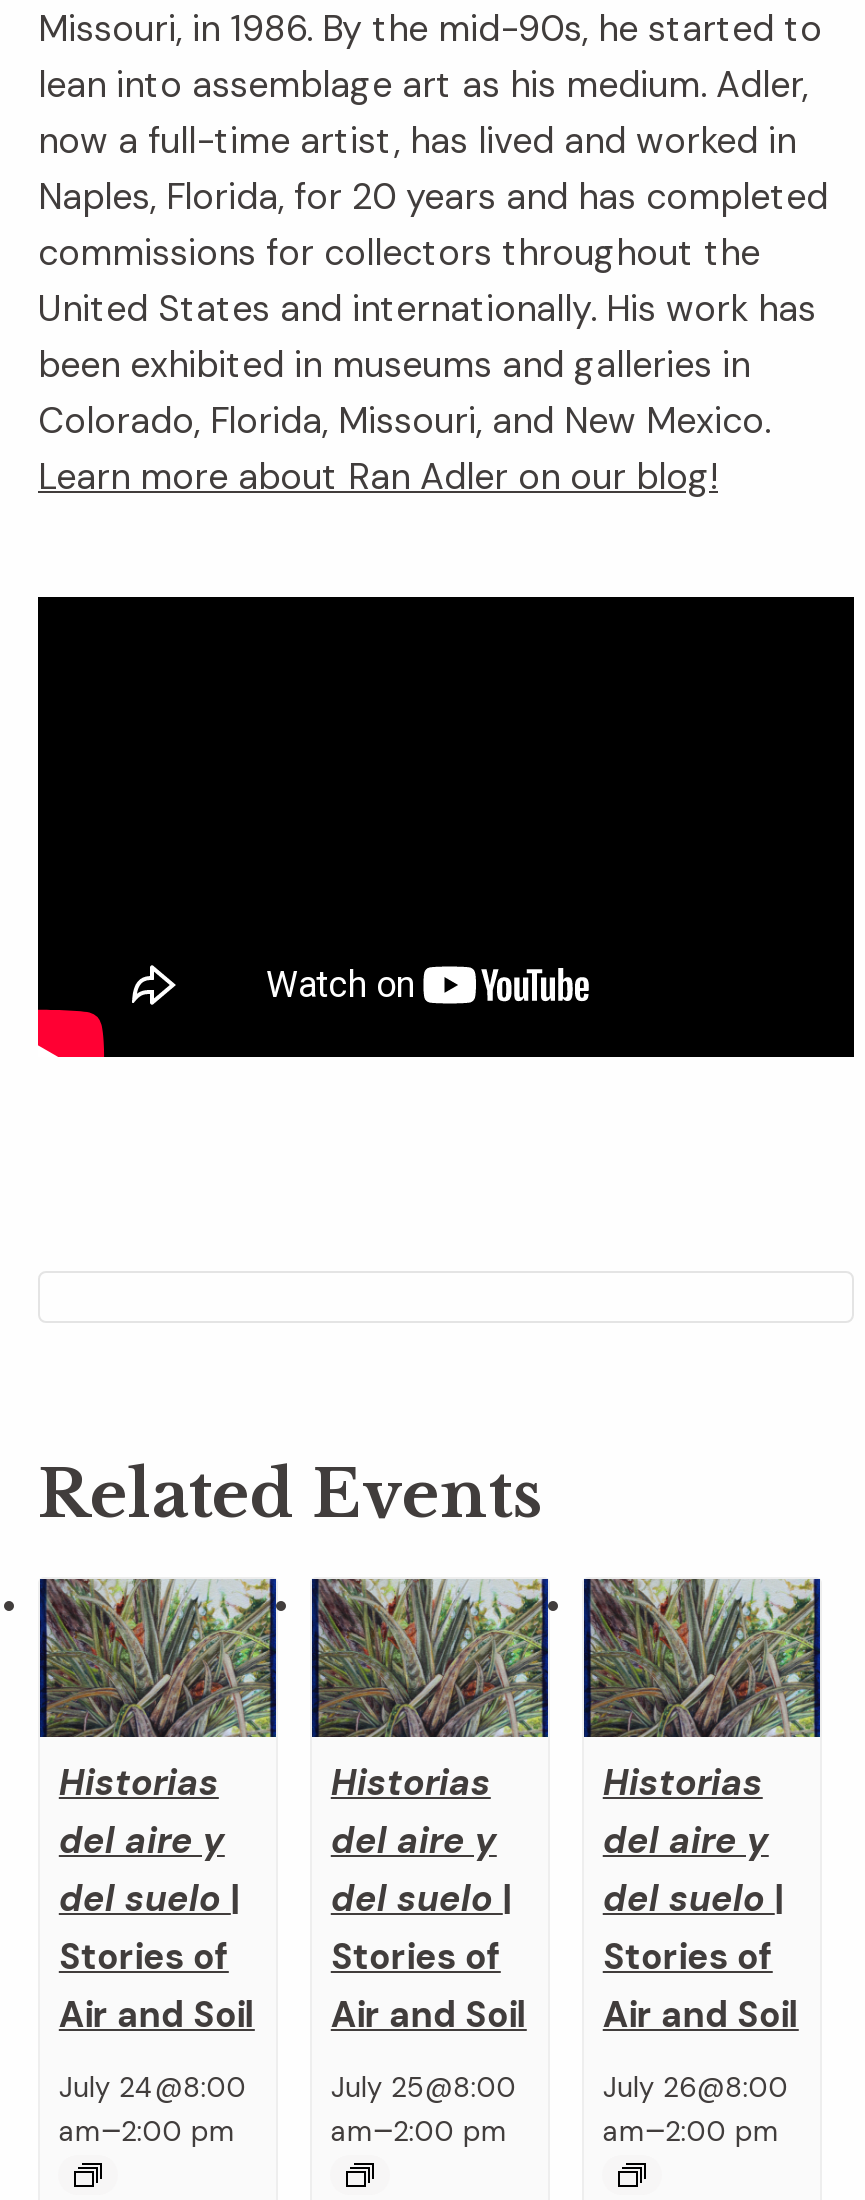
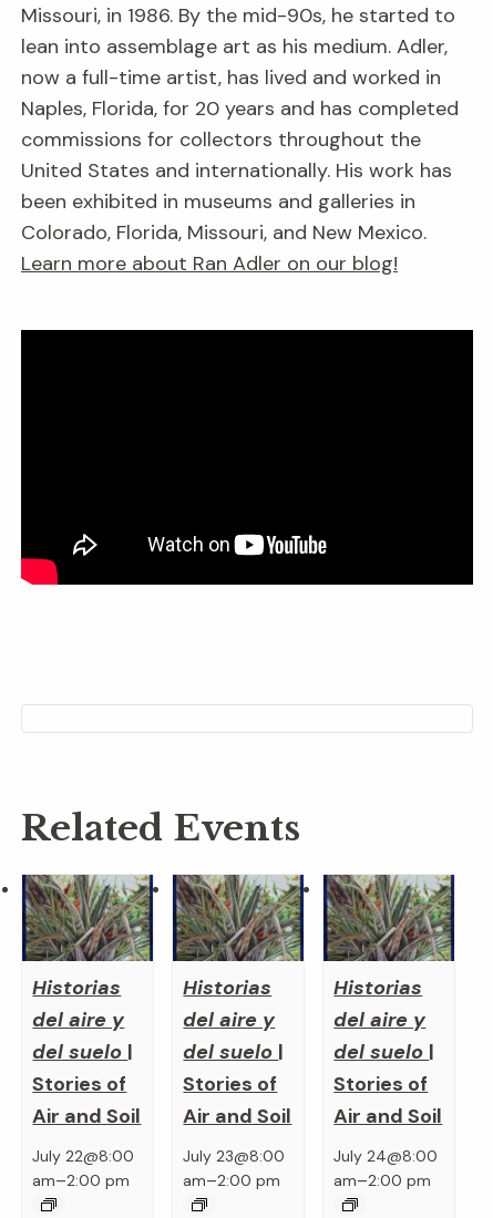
[59,2069,247,2105] July 24@8:00 -> [33,1146,134,1166] July 22@8:00
[331,2069,517,2105] July 25@8:00 -> [183,1146,285,1166] July 23@8:00
[603,2069,789,2105] July 26@8:00 -> [334,1146,438,1166] July 24@8:00

